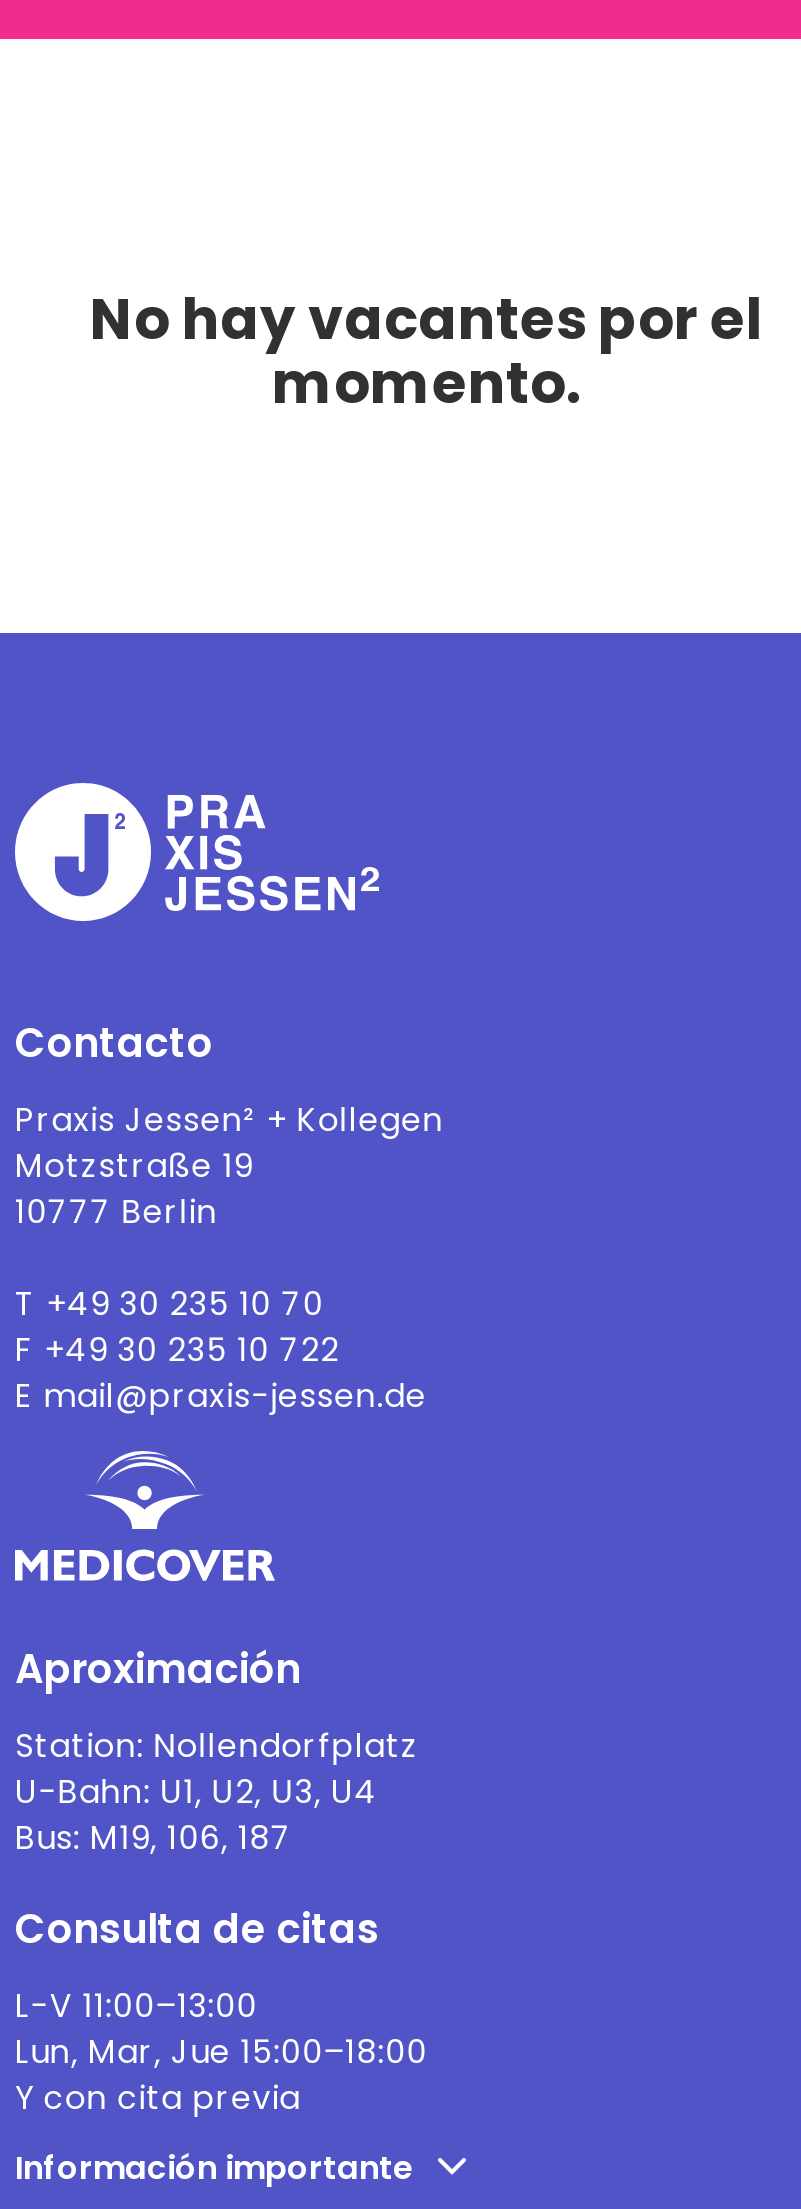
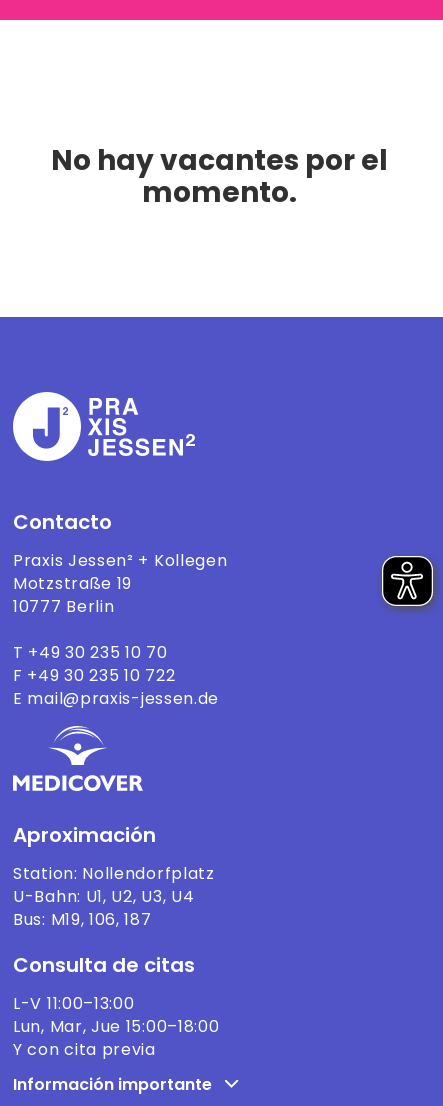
none -> [381,555,438,613] [image]

